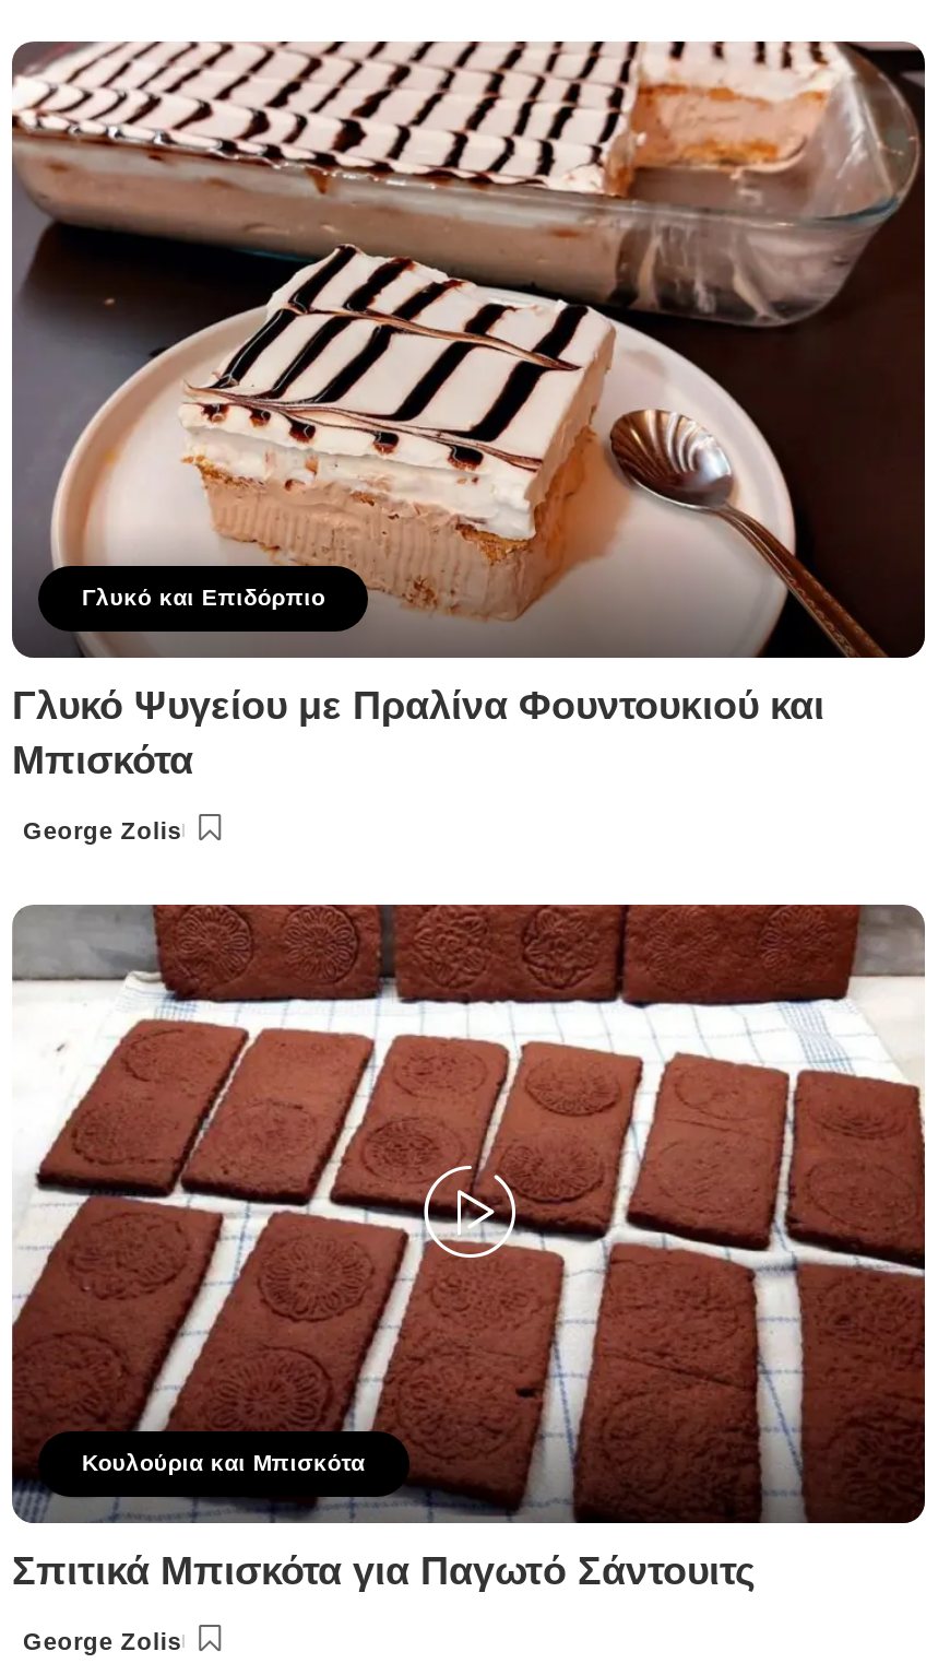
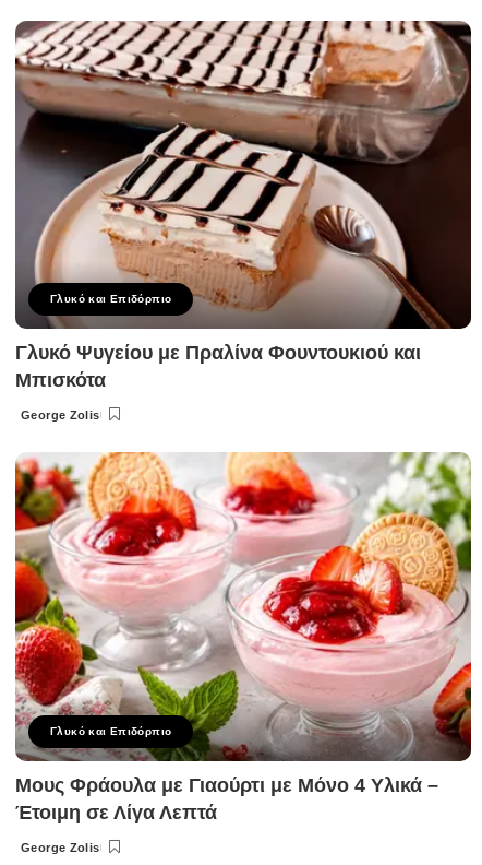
[10,901,927,1518] [image] | Κουλούρια και Μπισκότα -> [14,452,472,761] [image] | Γλυκό και Επιδόρπιο
[12,1548,755,1592] Σπιτικά Μπισκότα για Παγωτό Σάντουιτς -> [15,774,438,823] Μους Φράουλα με Γιαούρτι με Μόνο 4 Υλικά – | Έτοιμη σε Λίγα Λεπτά

